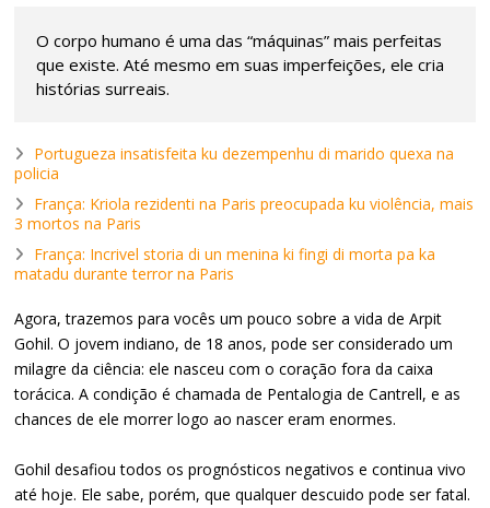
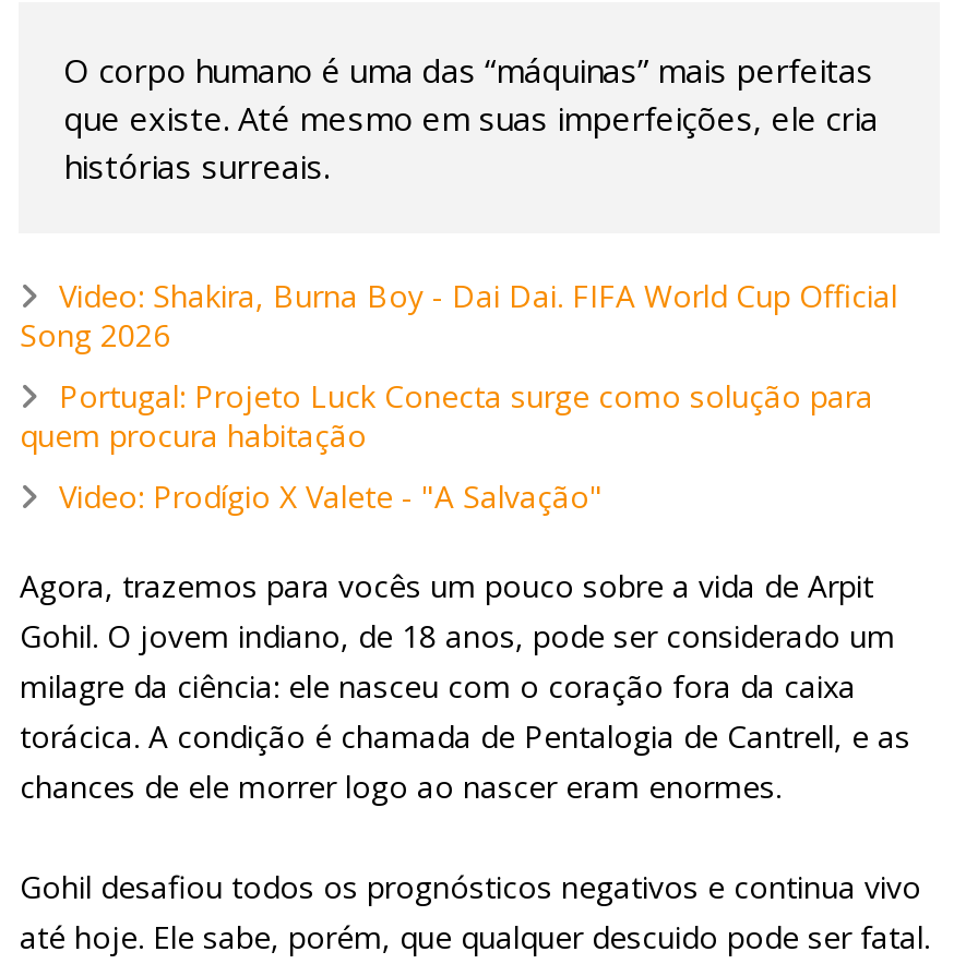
[15,144,454,184] Portugueza insatisfeita ku dezempenhu di marido quexa na | policia -> [19,276,897,356] Video: Shakira, Burna Boy - Dai Dai. FIFA World Cup Official | Song 2026
[15,194,474,234] França: Kriola rezidenti na Paris preocupada ku violência, mais | 3 mortos na Paris -> [19,376,873,457] Portugal: Projeto Luck Conecta surge como solução para | quem procura habitação
[15,244,436,284] França: Incrivel storia di un menina ki fingi di morta pa ka | matadu durante terror na Paris -> [59,476,602,518] Video: Prodígio X Valete - "A Salvação"

